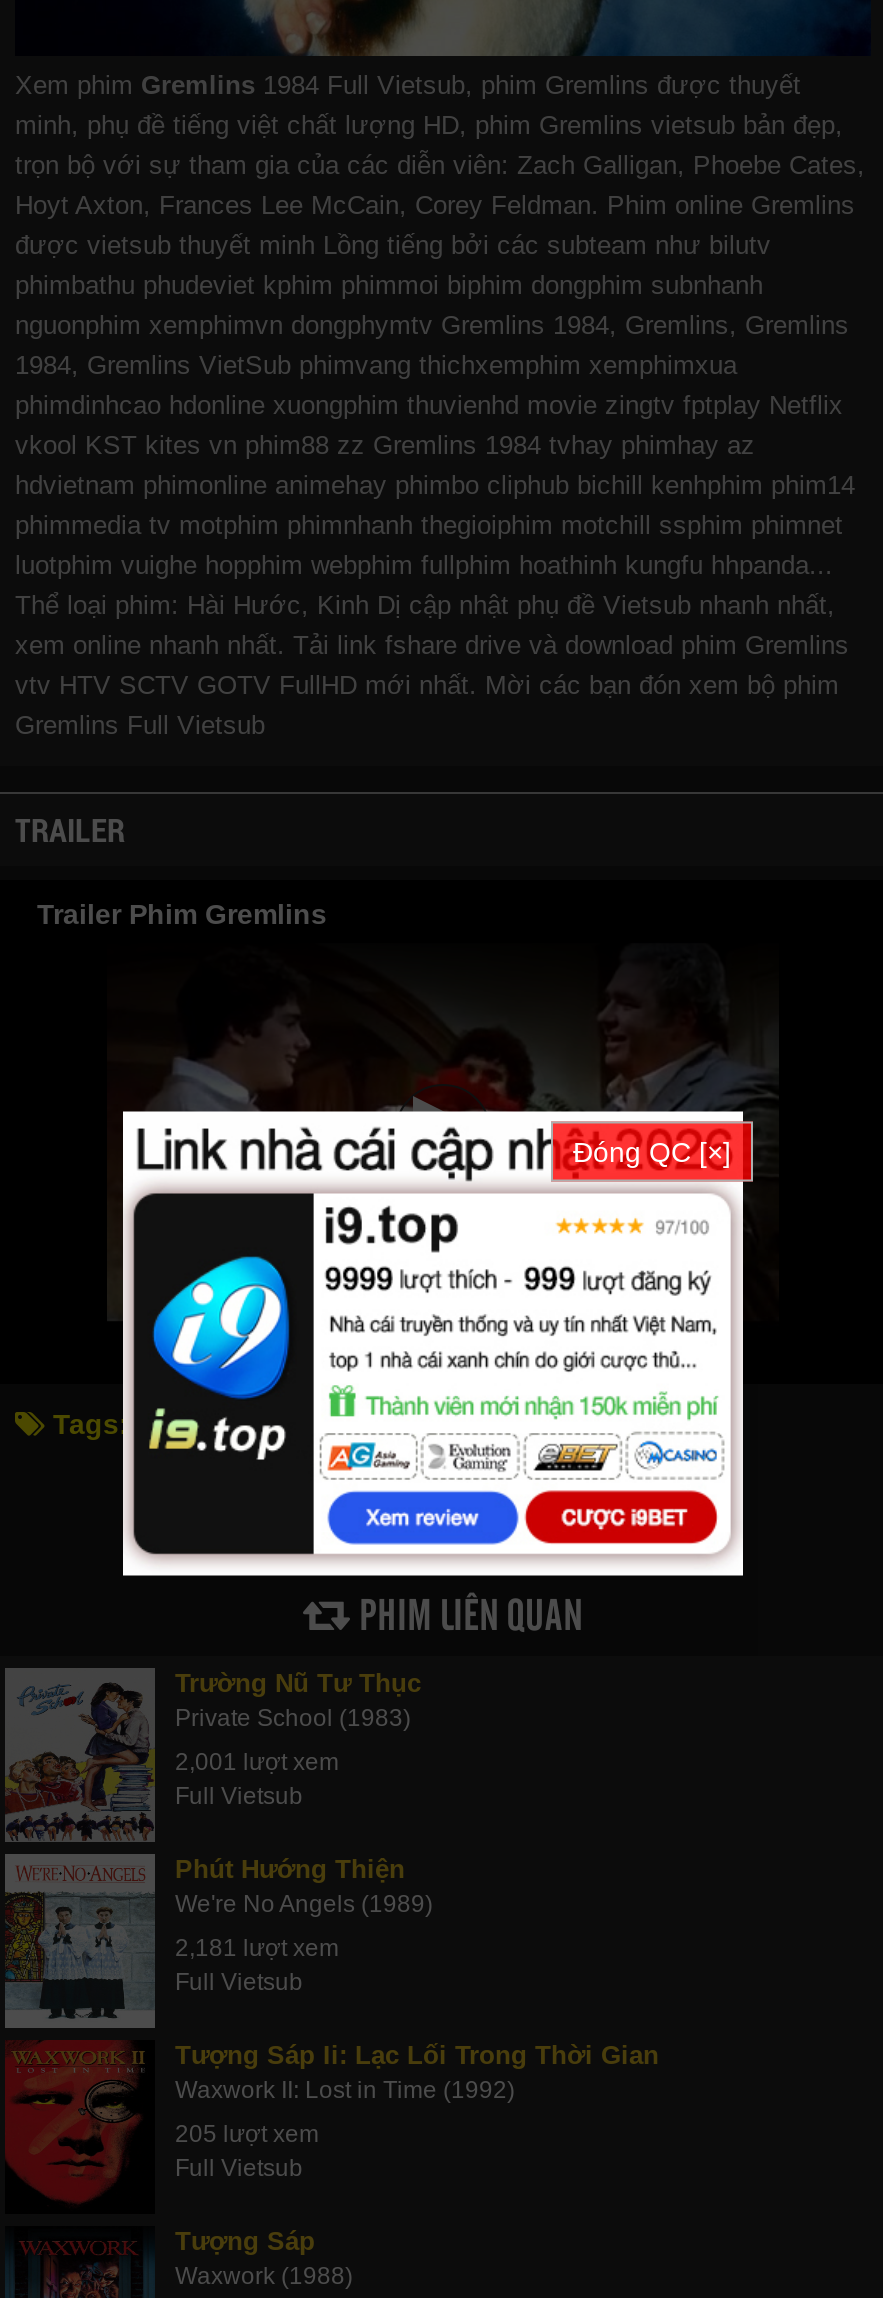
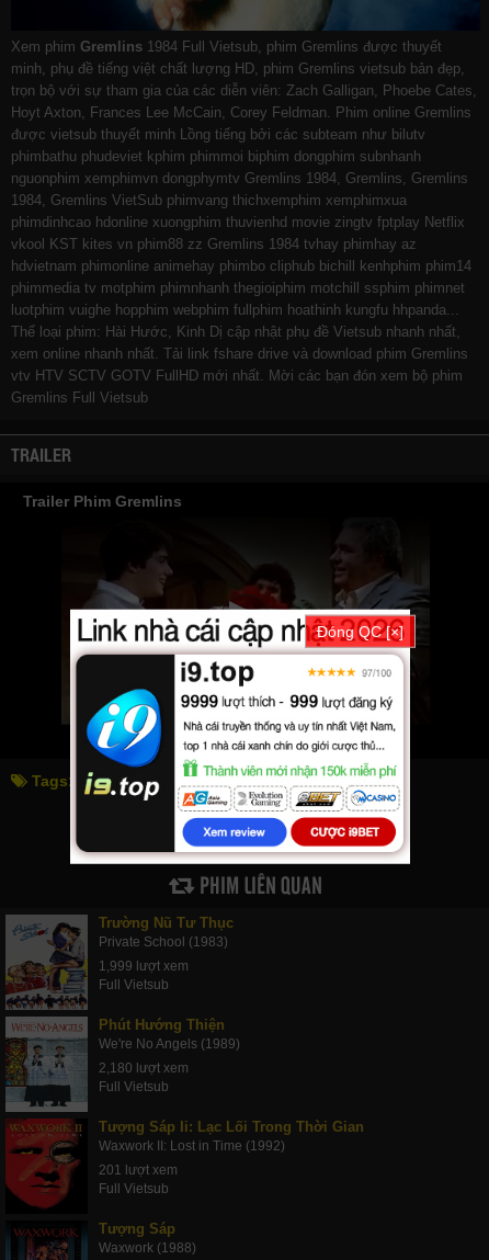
[175,1747,339,1775] 2,001 lượt xem -> [99,958,189,973] 1,999 lượt xem
[175,1933,339,1961] 2,181 lượt xem -> [99,1060,189,1075] 2,180 lượt xem
[175,2119,319,2147] 205 lượt xem -> [99,1162,178,1177] 201 lượt xem

